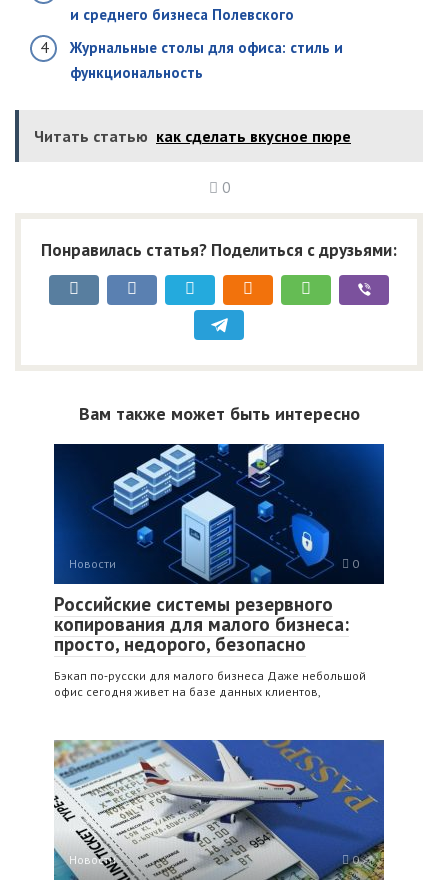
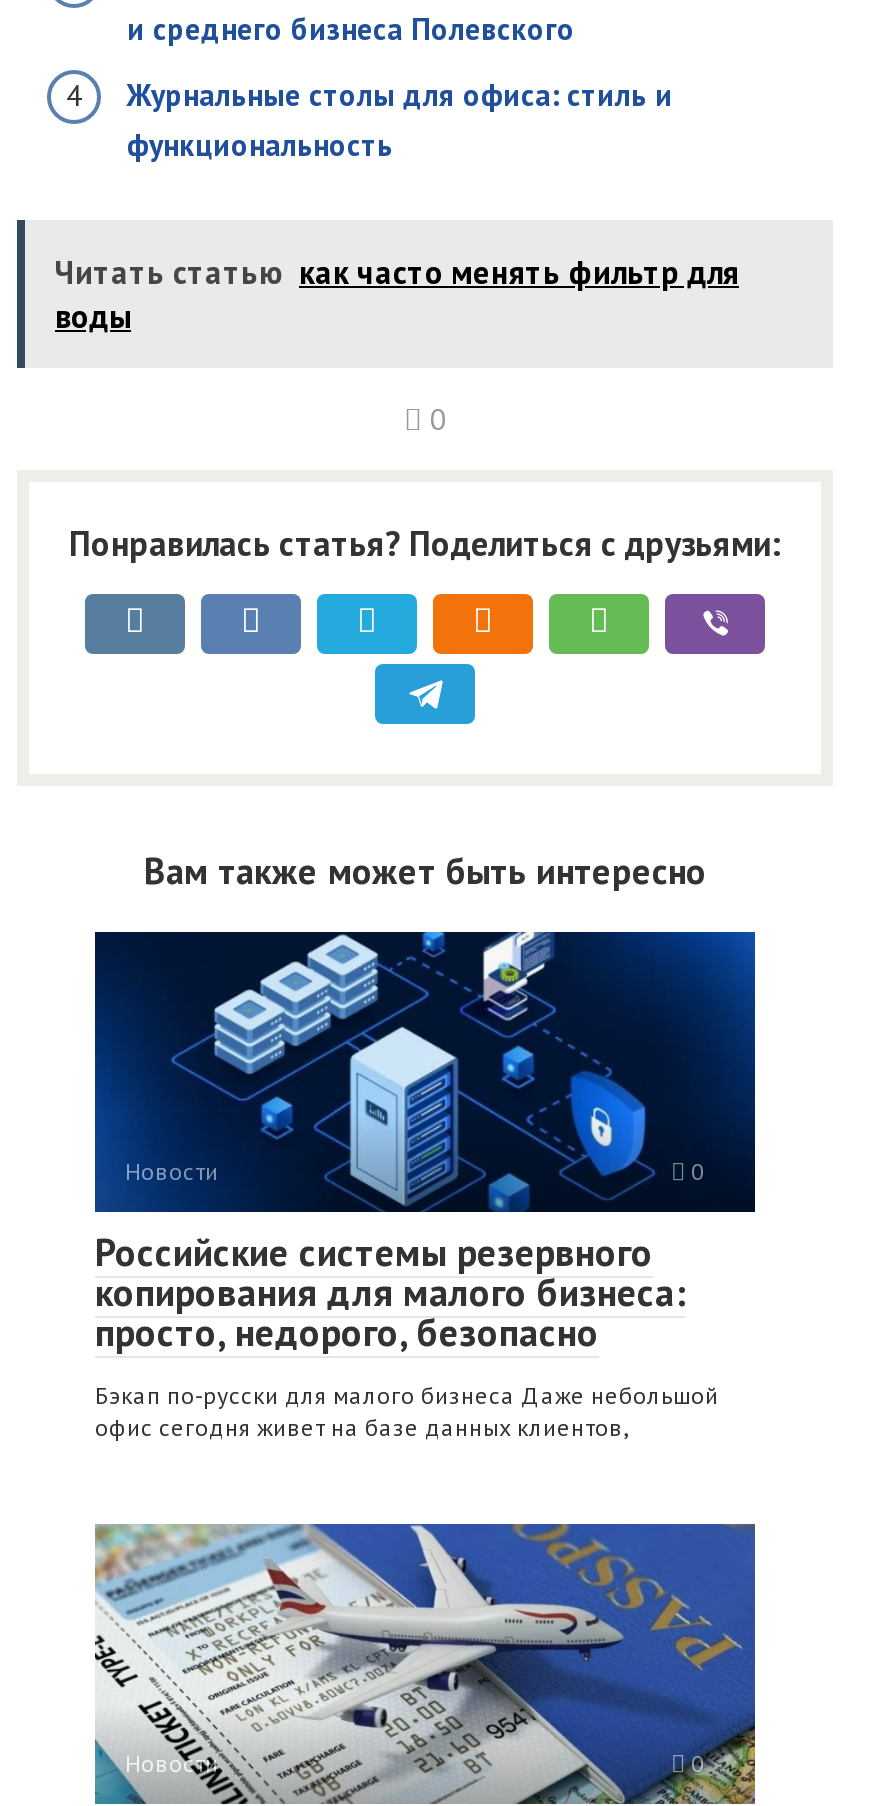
[34,126,351,146] Читать статью как сделать вкусное пюре -> [55,252,739,336] Читать статью как часто менять фильтр для | воды

